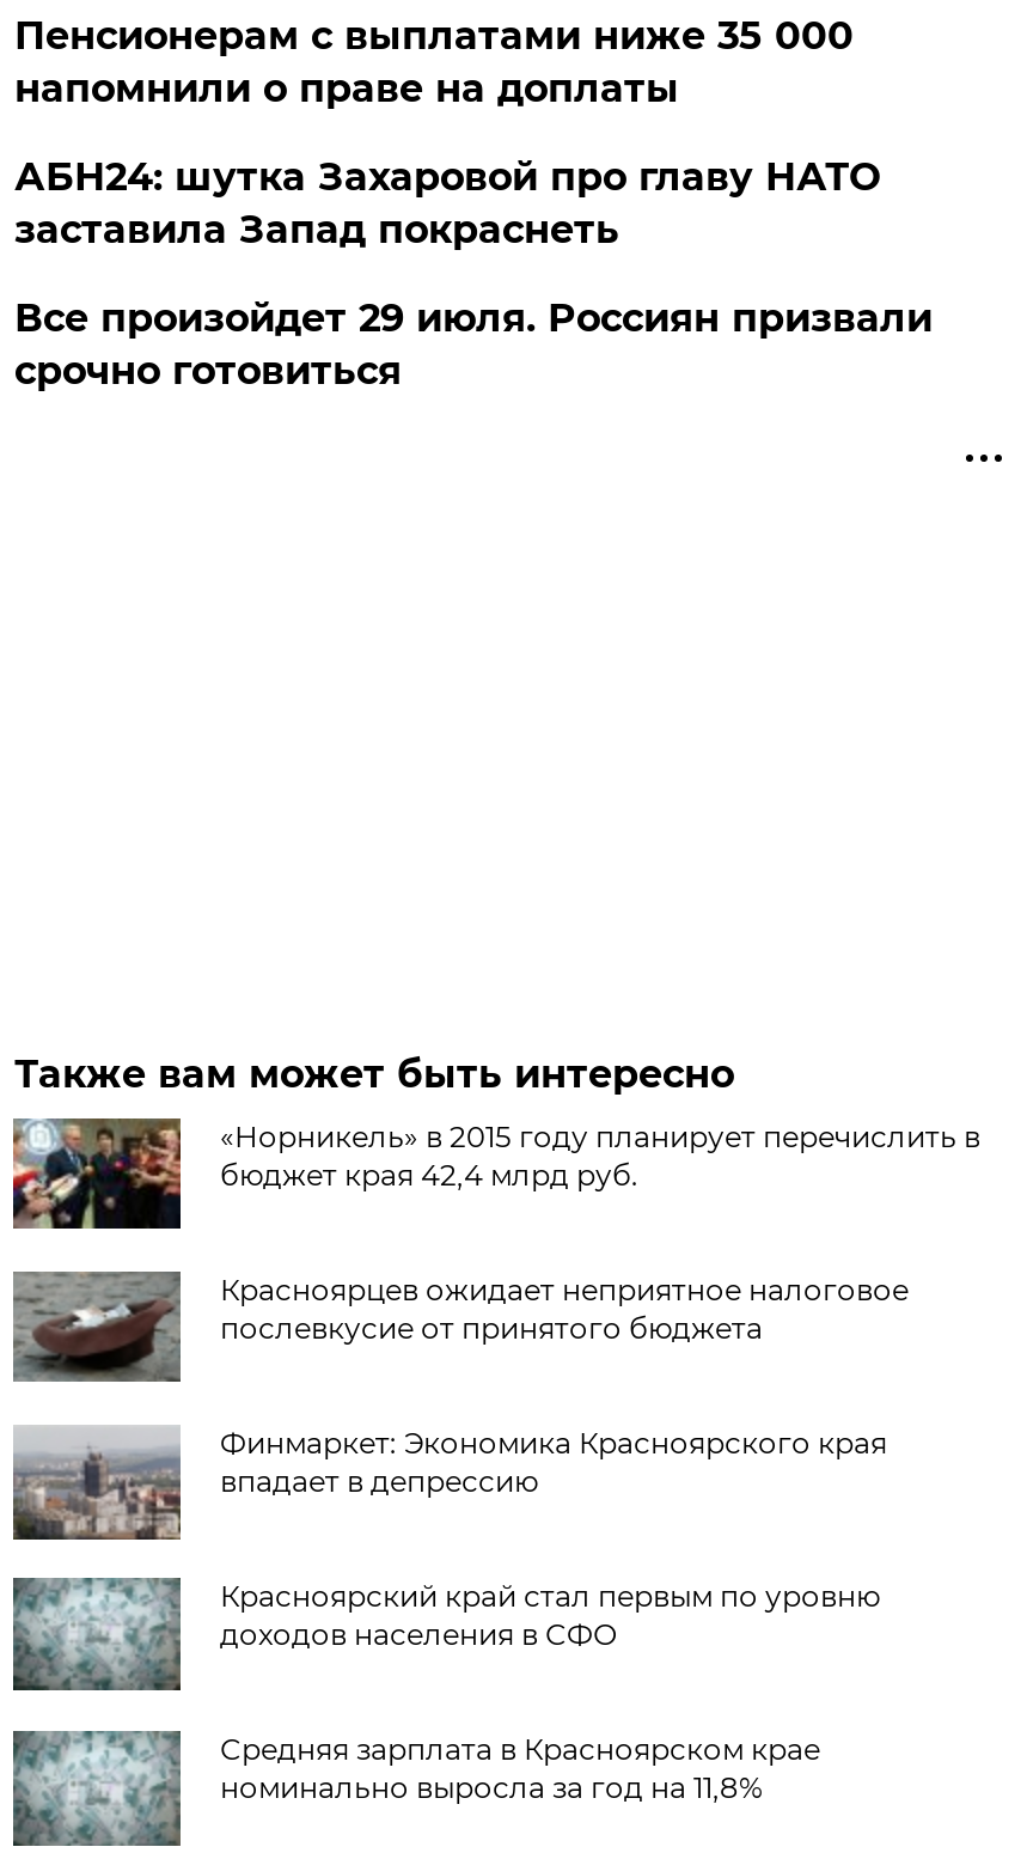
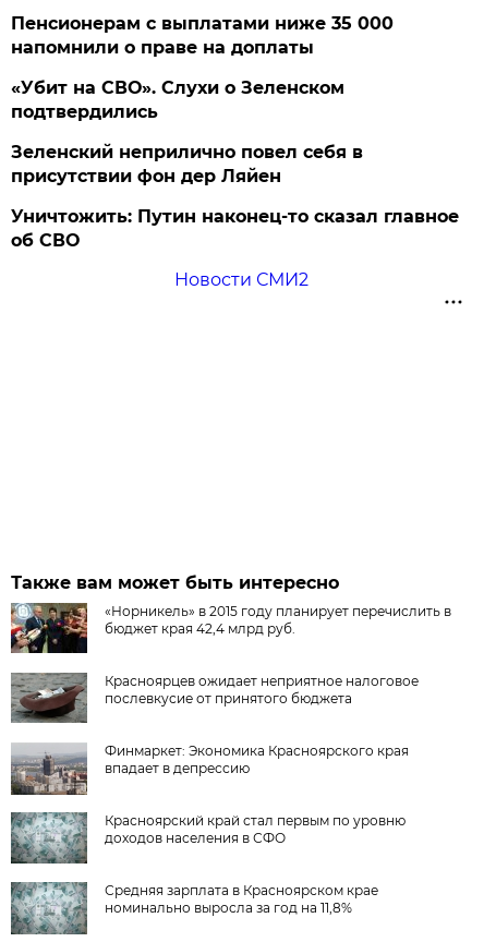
[14,154,932,394] АБН24: шутка Захаровой про главу НАТО | заставила Запад покраснеть | Все произойдет 29 июля. Россиян призвали | срочно готовиться -> [11,77,459,290] «Убит на СВО». Слухи о Зеленском | подтвердились | Зеленский неприлично повел cебя в | присутствии фон дер Ляйен | Уничтожить: Путин наконец-то сказал главное | об СВО | Новости СМИ2

